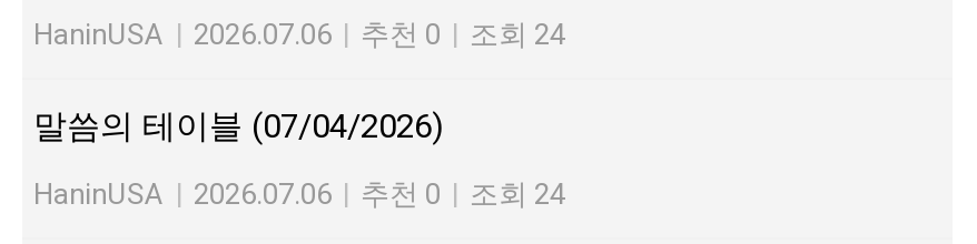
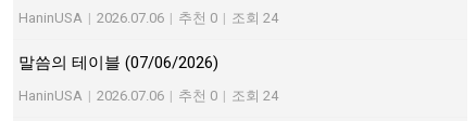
[33,106,443,146] 말씀의 테이블 (07/04/2026) -> [18,53,218,72] 말씀의 테이블 (07/06/2026)

